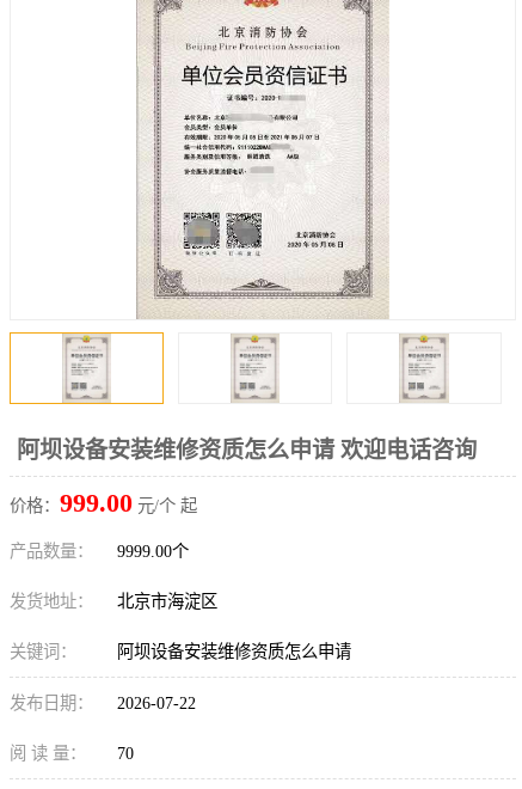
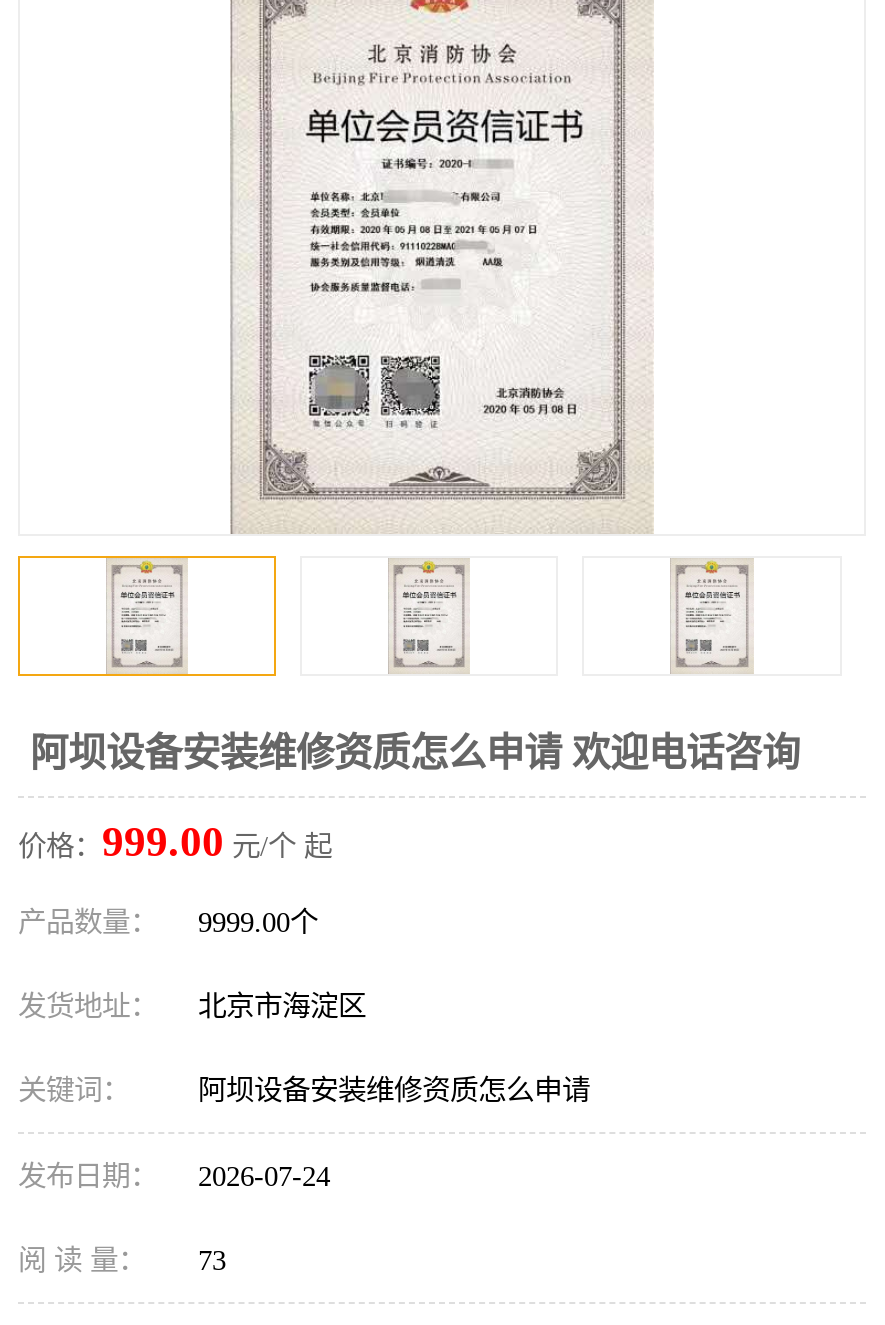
[10,693,196,712] 发布日期： 2026-07-22 -> [18,1160,330,1192] 发布日期： 2026-07-24
[10,744,134,763] 阅 读 量： 70 -> [18,1244,226,1276] 阅 读 量： 73

